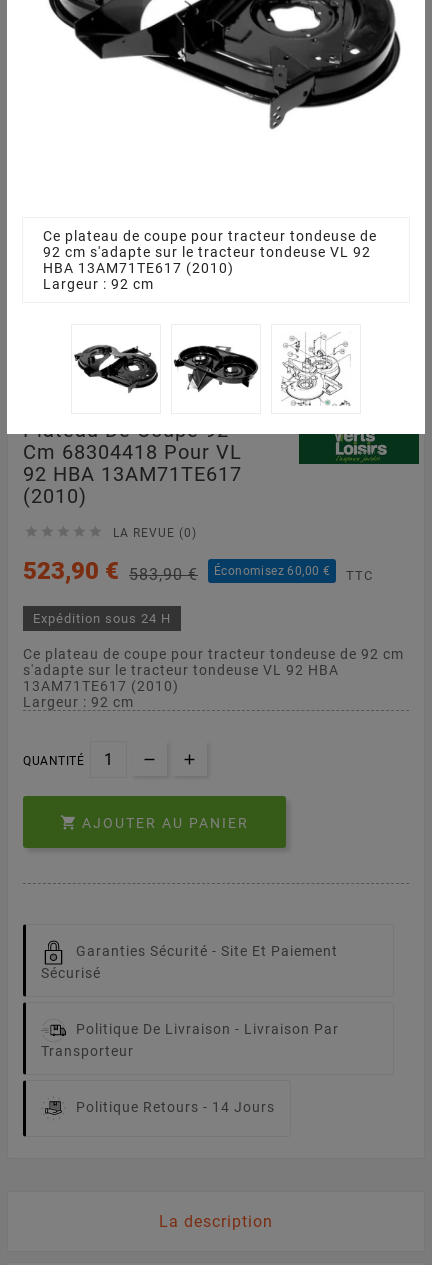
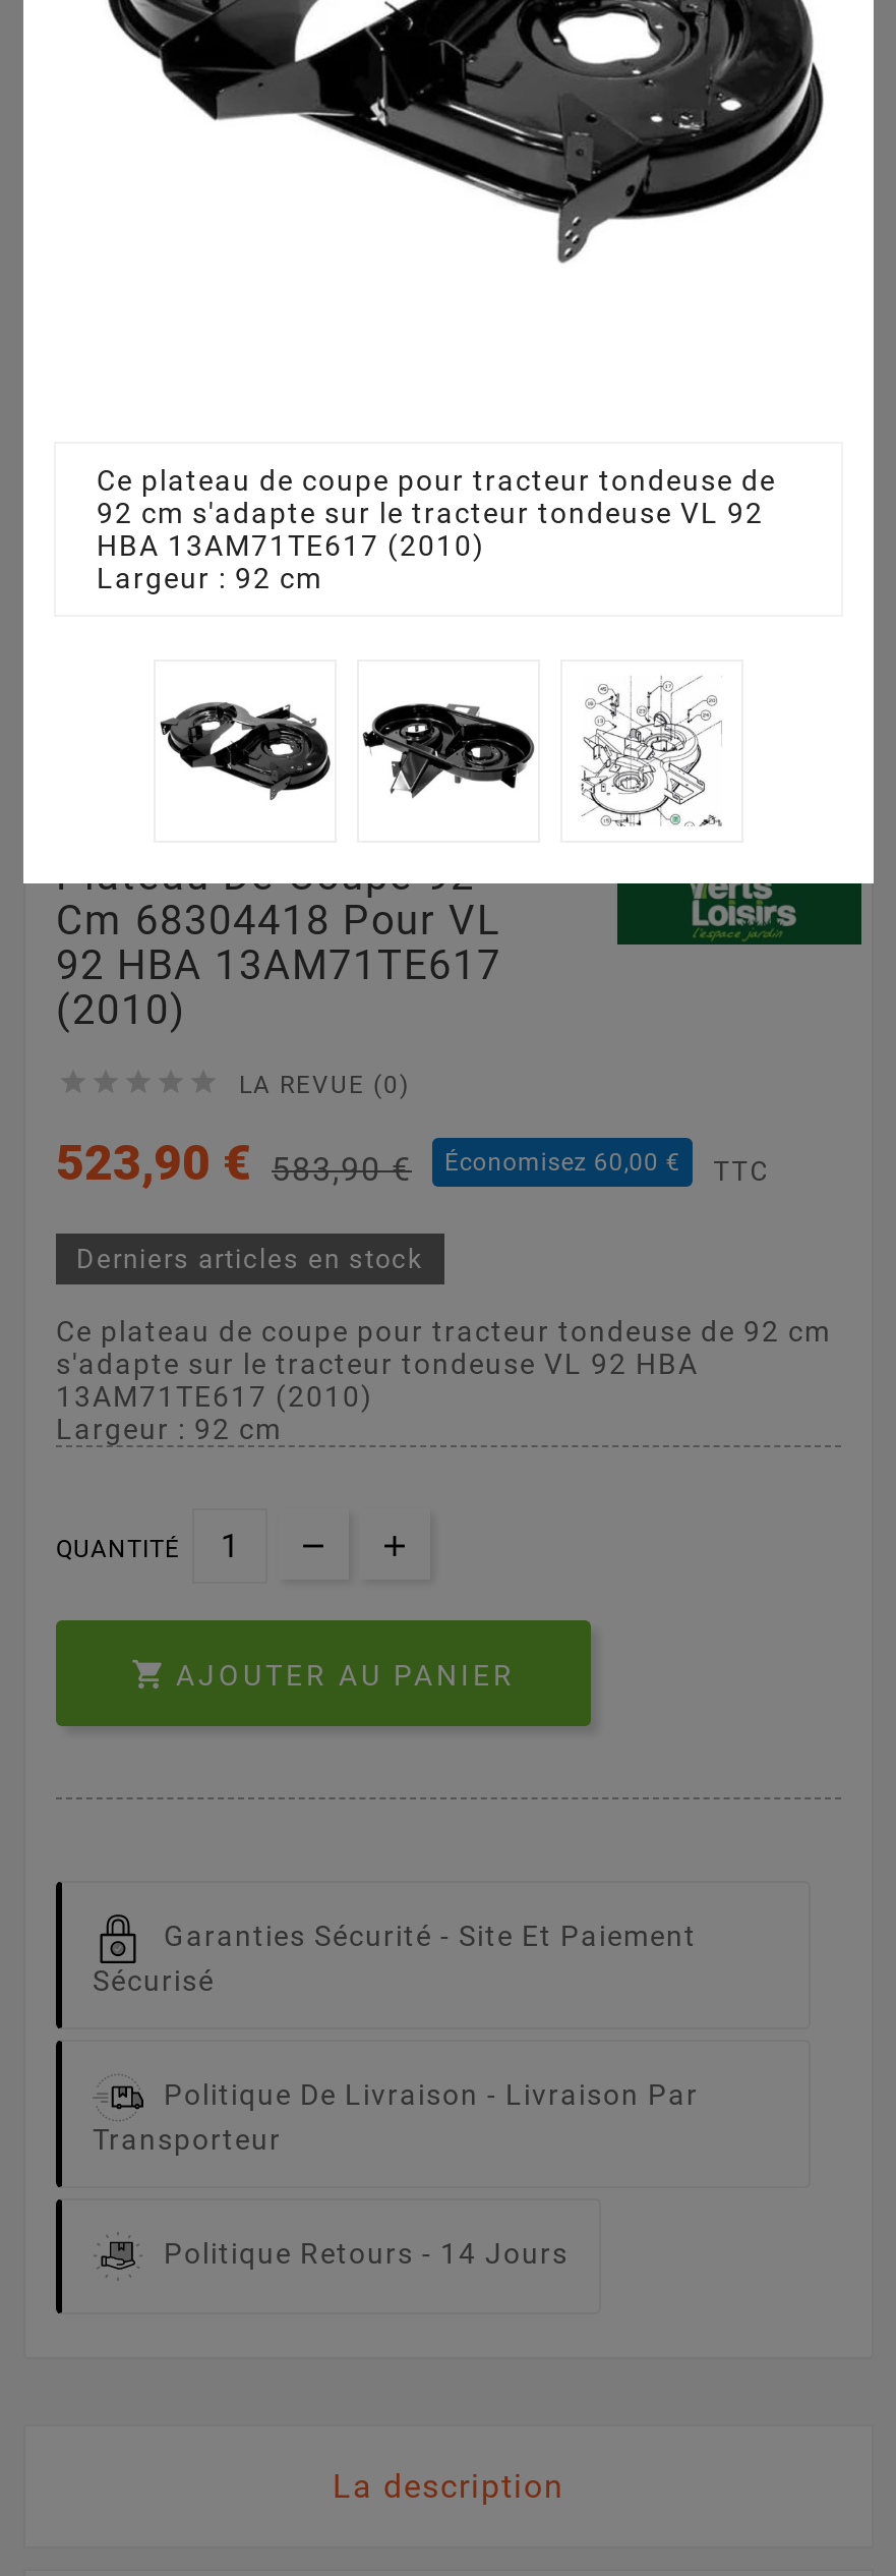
[33,611,171,626] Expédition sous 24 H -> [76,1243,424,1274] Derniers articles en stock

